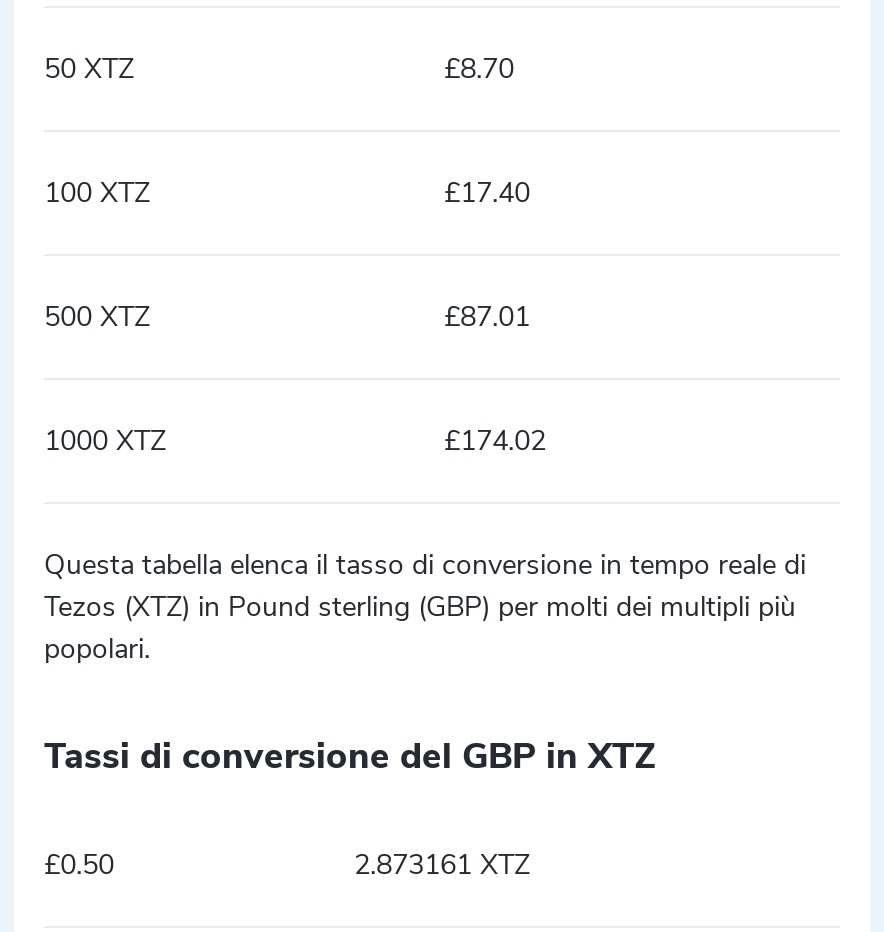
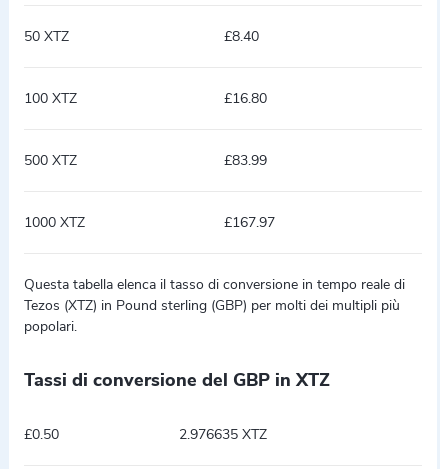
[444,50,514,88] £8.70 -> [224,27,259,46] £8.40
[444,174,530,212] £17.40 -> [224,89,267,108] £16.80
[444,298,530,336] £87.01 -> [224,151,267,170] £83.99
[444,422,546,460] £174.02 -> [224,213,275,232] £167.97
[354,846,530,884] 2.873161 XTZ -> [179,425,267,444] 2.976635 XTZ

